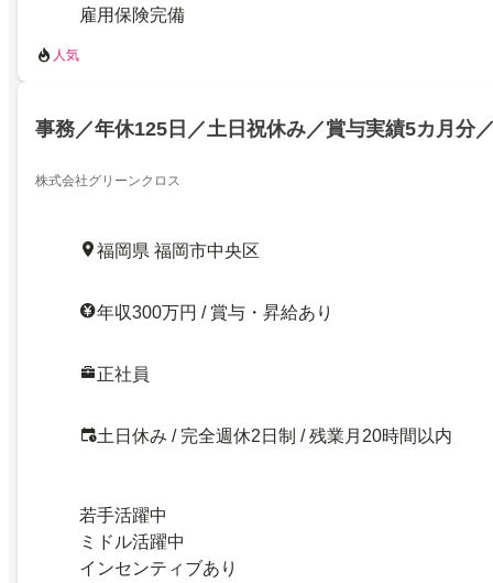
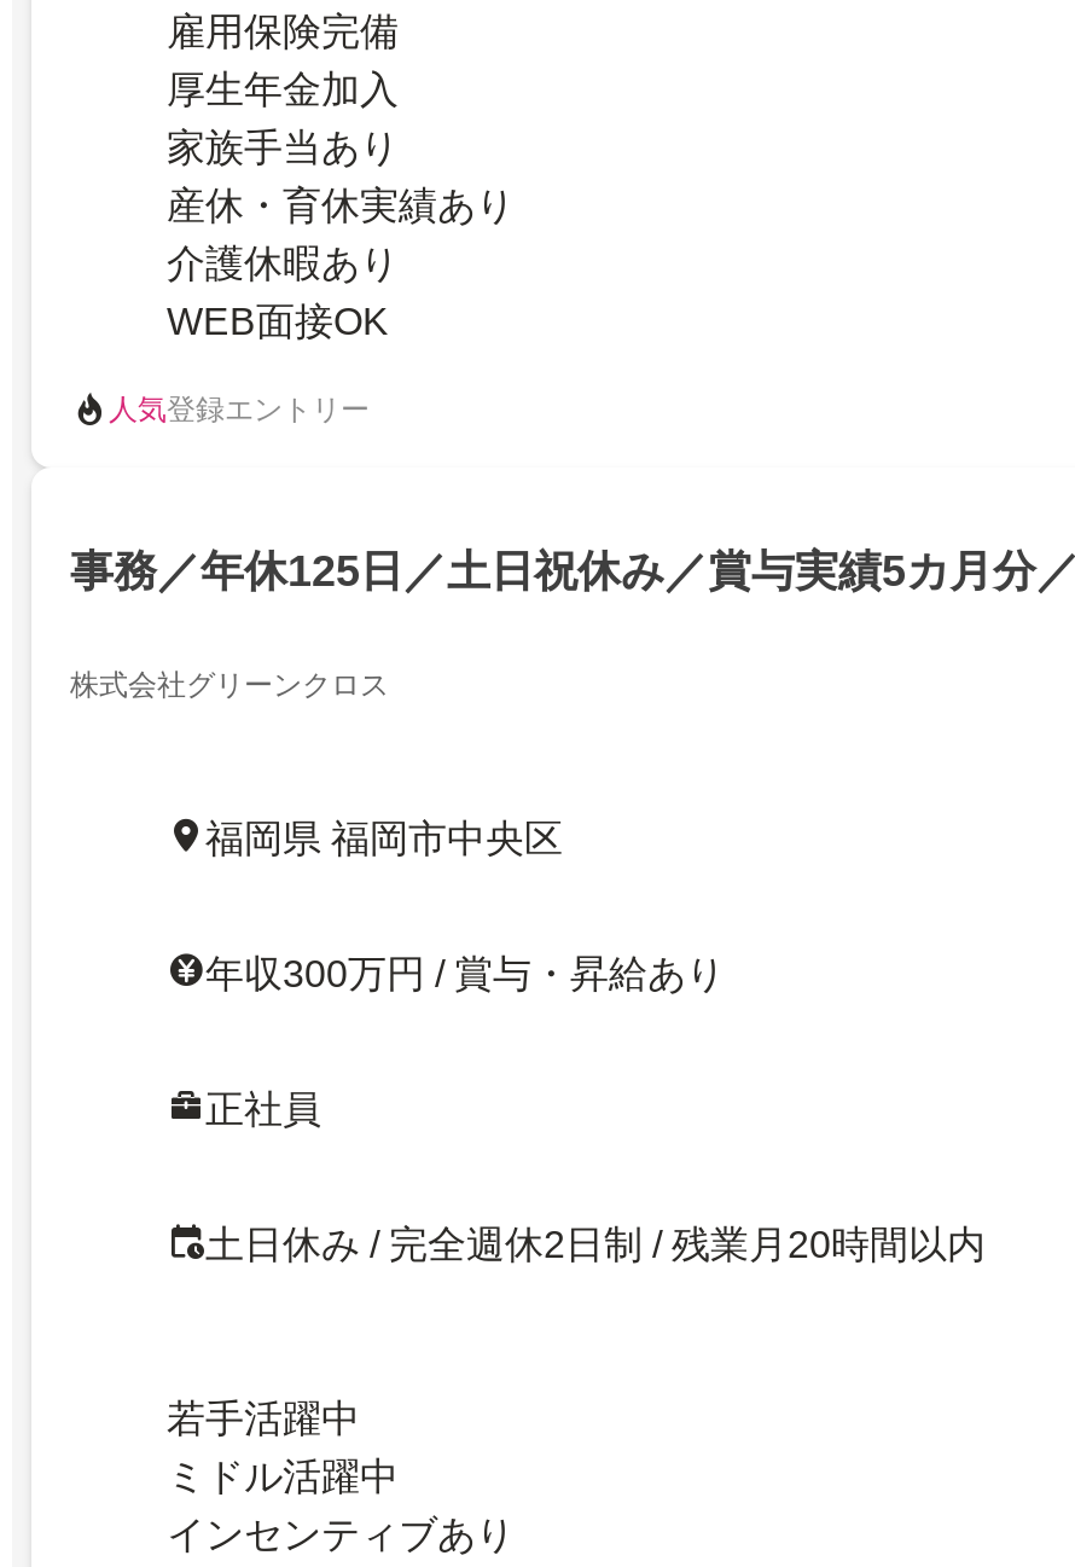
[53,47,79,63] 人気 -> [109,69,515,426] 厚生年金加入 | 家族手当あり | 産休・育休実績あり | 介護休暇あり | WEB面接OK | 人気登録エントリー

